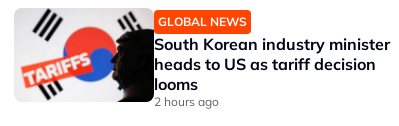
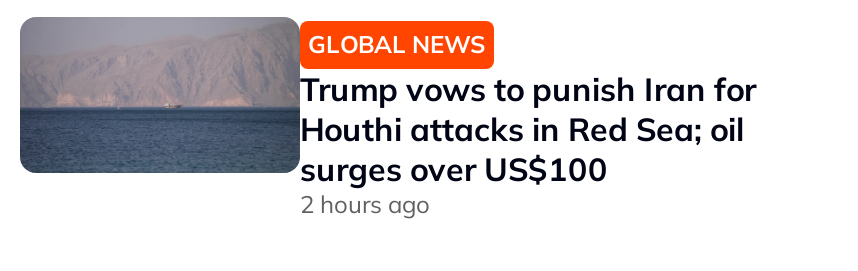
[14,9,390,103] [image] | South Korean industry minister | heads to US as tariff decision | looms -> [18,17,756,205] [image] | Trump vows to punish Iran for | Houthi attacks in Red Sea; oil | surges over US$100

